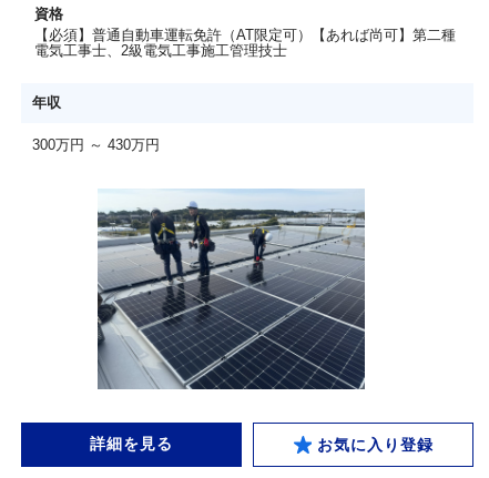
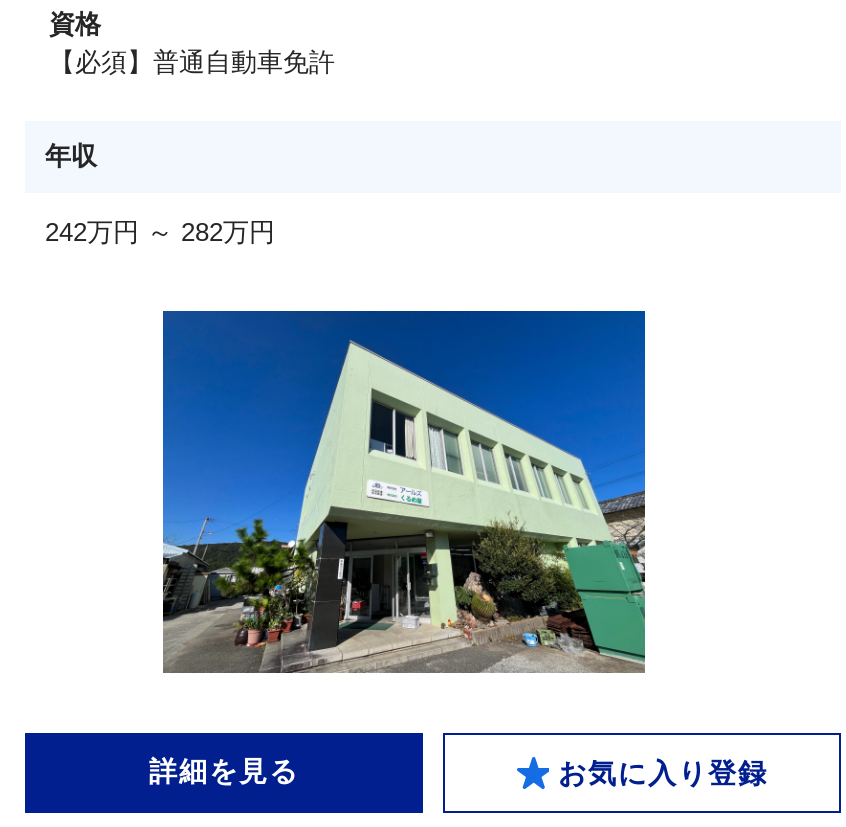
[34,27,456,59] 【必須】普通自動車運転免許（AT限定可）【あれば尚可】第二種 | 電気工事士、2級電気工事施工管理技士 -> [49,47,335,77] 【必須】普通自動車免許
[32,136,160,153] 300万円 ～ 430万円 -> [45,217,275,247] 242万円 ～ 282万円
[96,189,366,390] [image] -> [161,309,647,675] [image]

